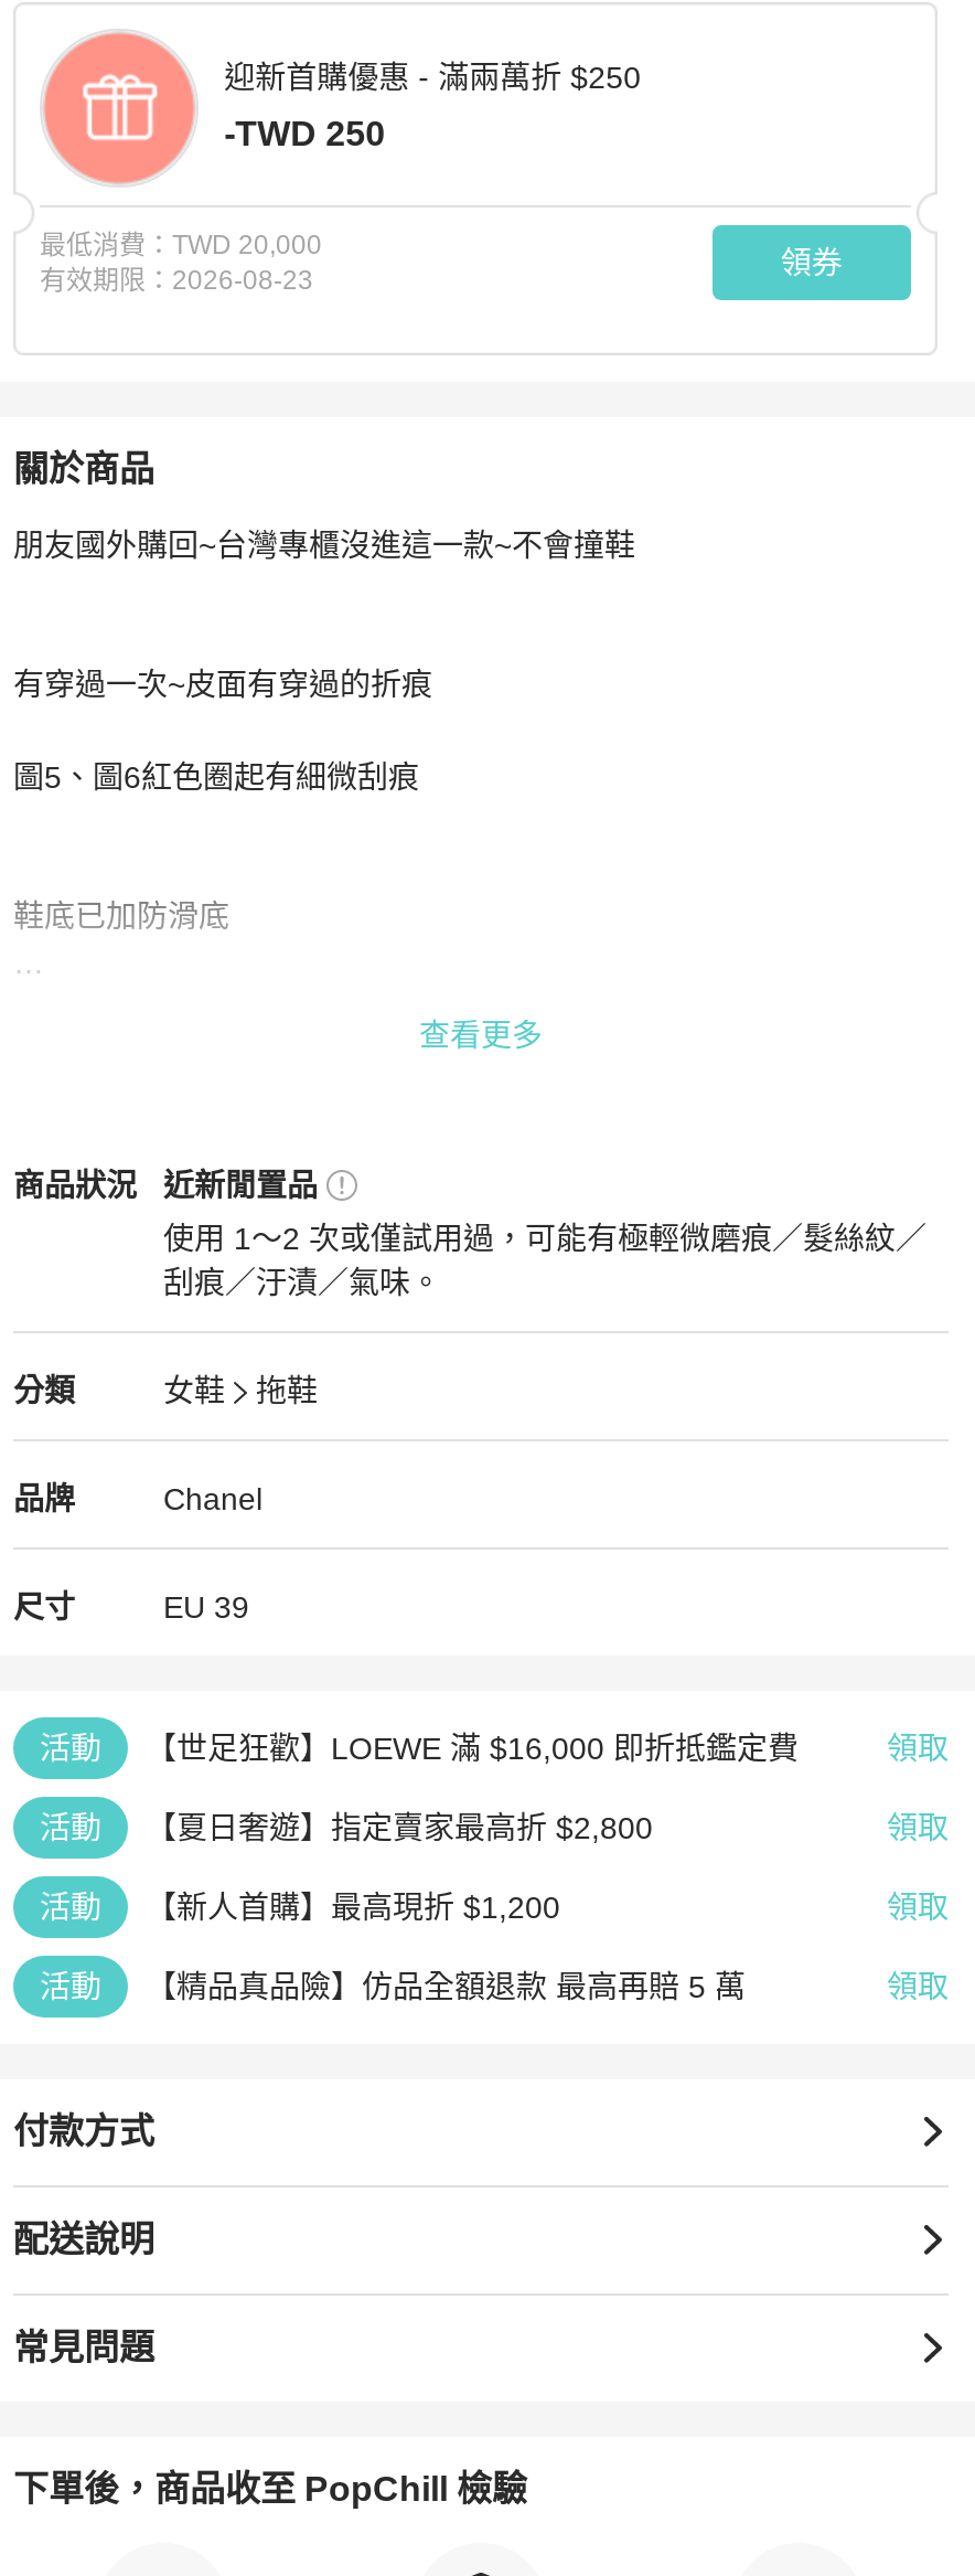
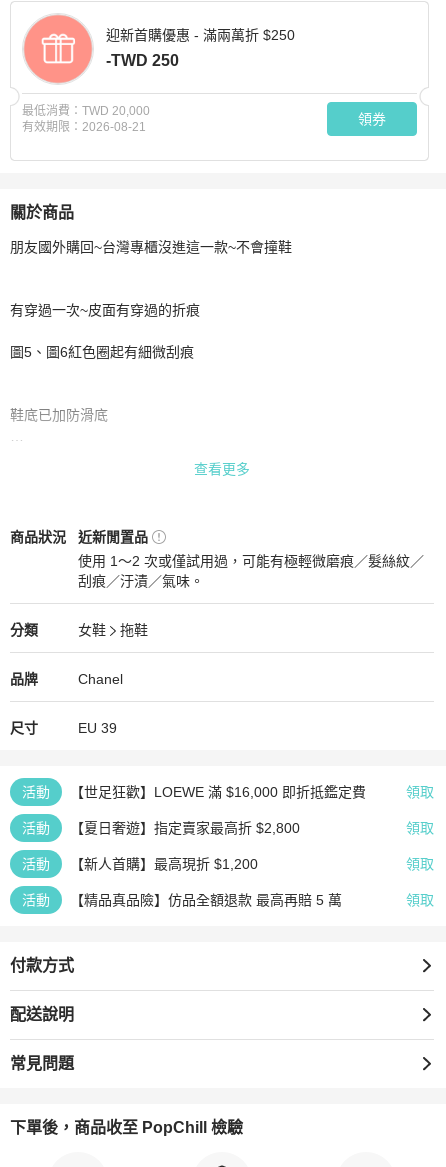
[40,264,313,295] 有效期限：2026-08-23 -> [22,120,146,134] 有效期限：2026-08-21

